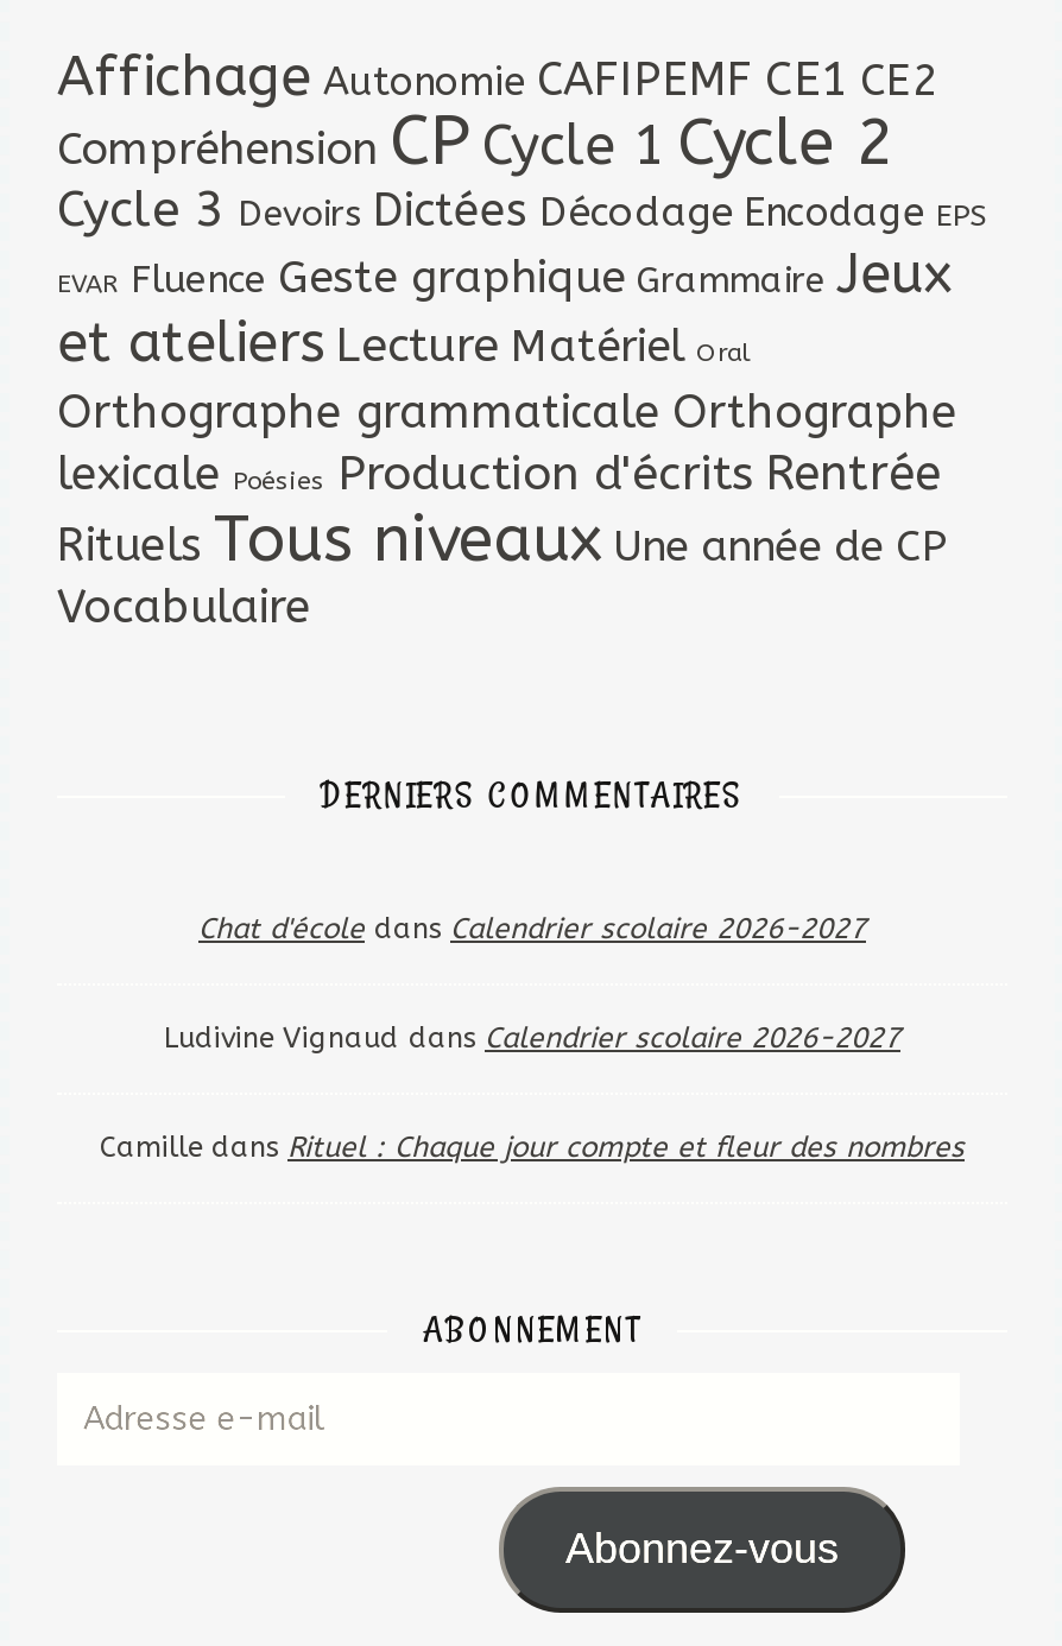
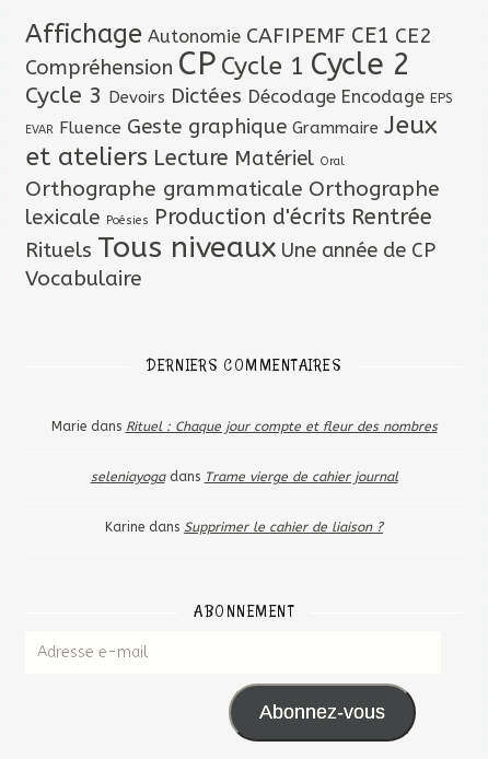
[198,911,866,945] Chat d'école dans Calendrier scolaire 2026-2027 -> [51,419,437,434] Marie dans Rituel : Chaque jour compte et fleur des nombres
[164,1021,900,1054] Ludivine Vignaud dans Calendrier scolaire 2026-2027 -> [90,469,398,485] seleniayoga dans Trame vierge de cahier journal
[100,1130,965,1163] Camille dans Rituel : Chaque jour compte et fleur des nombres -> [105,520,383,535] Karine dans Supprimer le cahier de liaison ?

